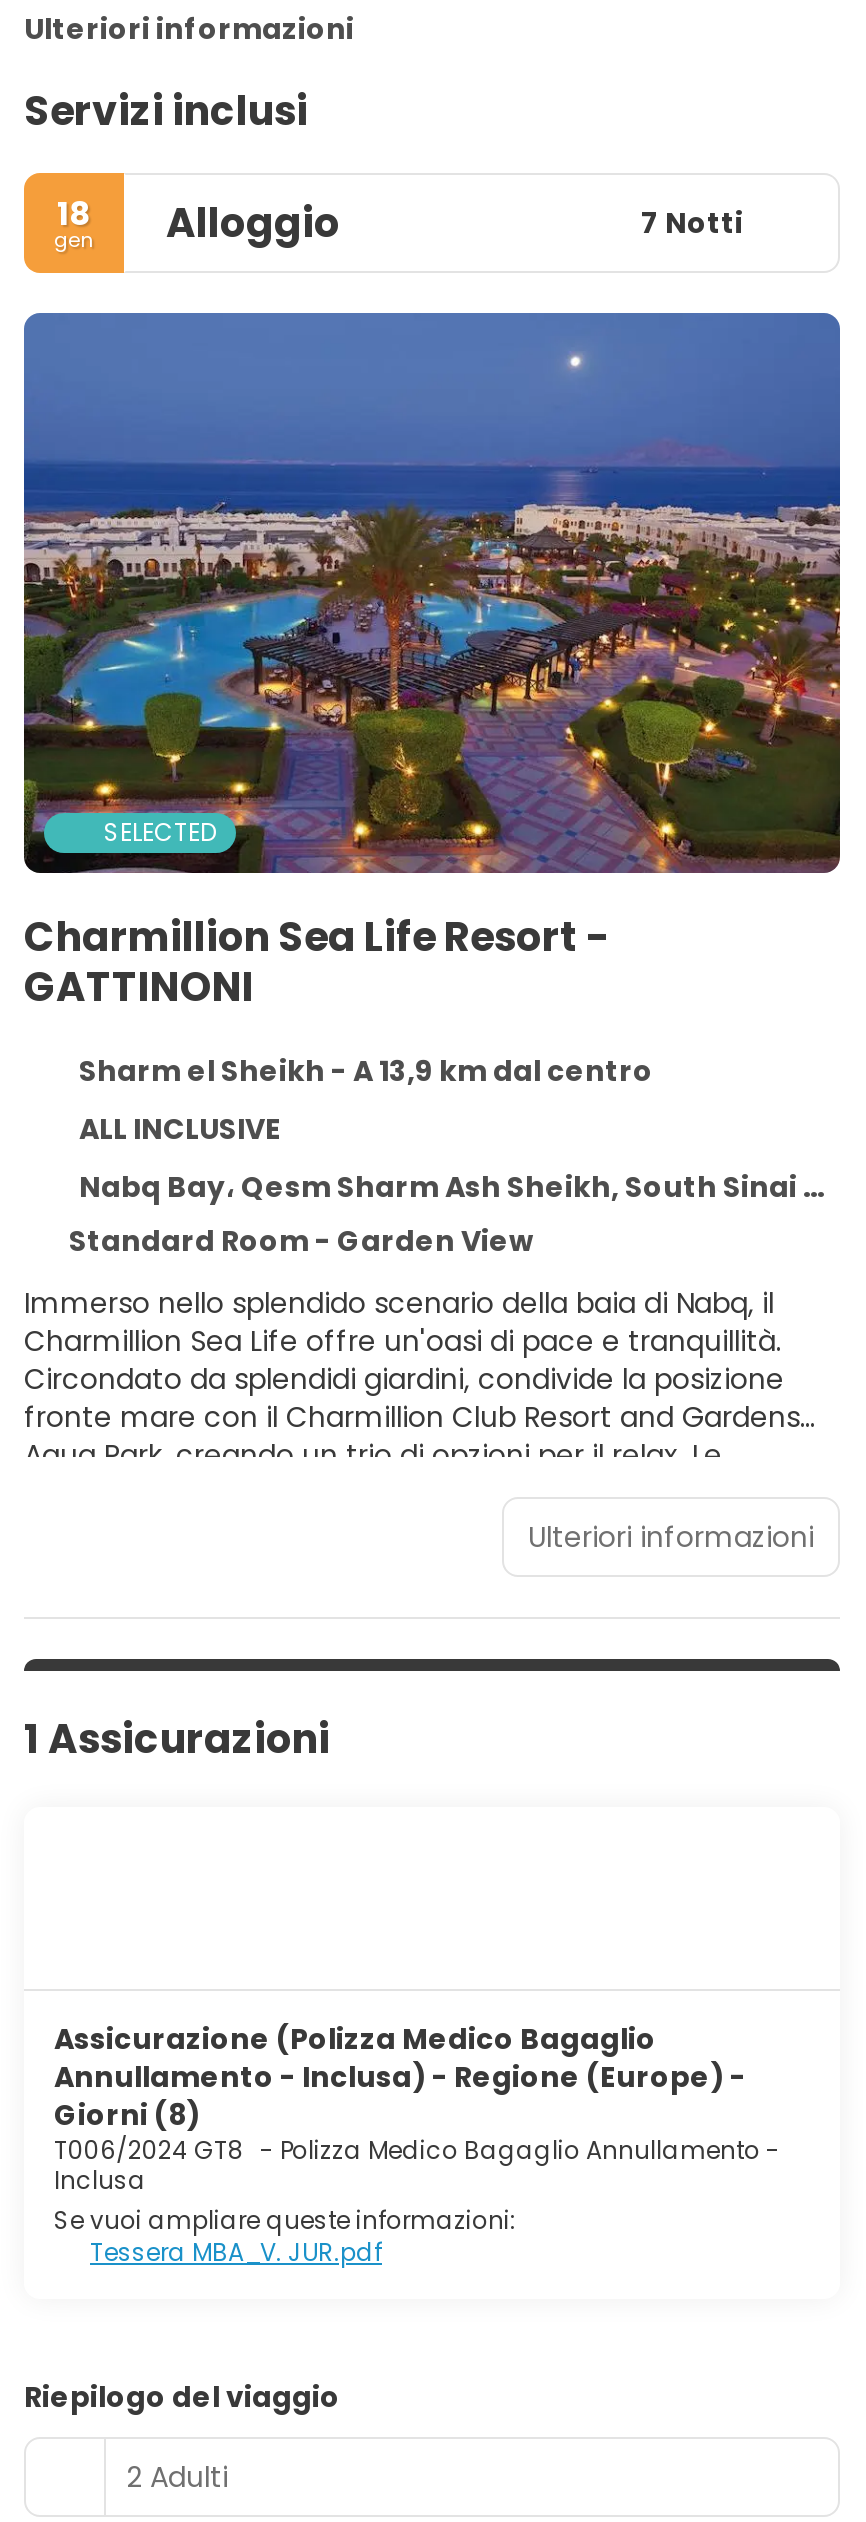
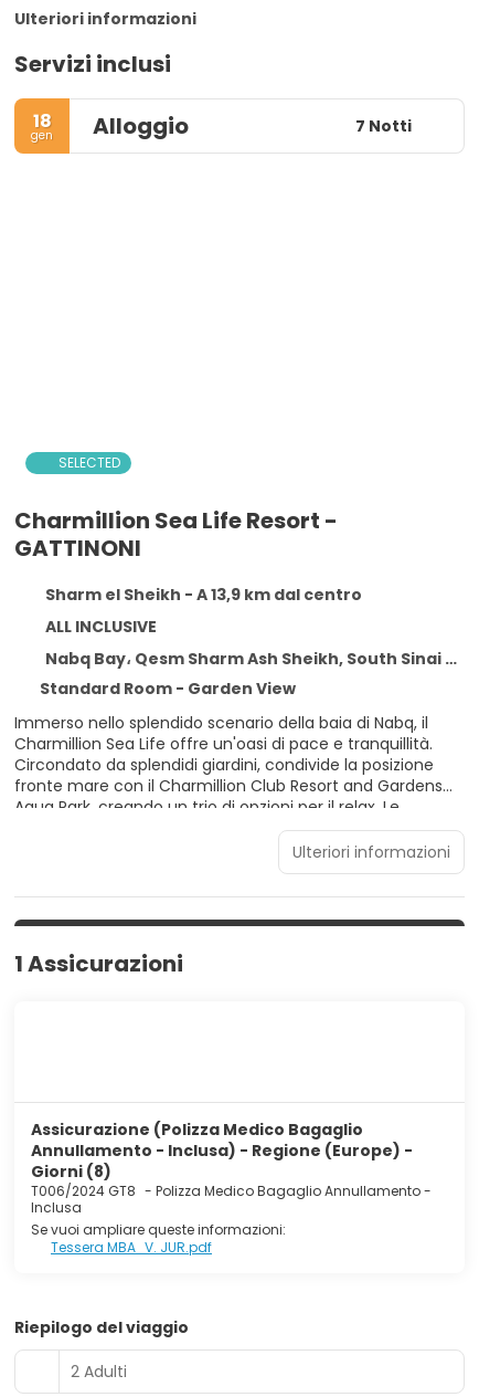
[22,311,842,875] [image] -> none

